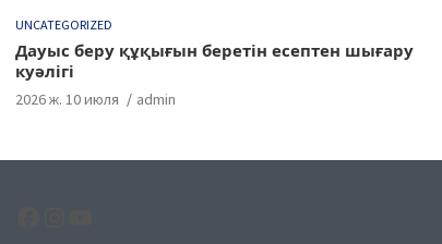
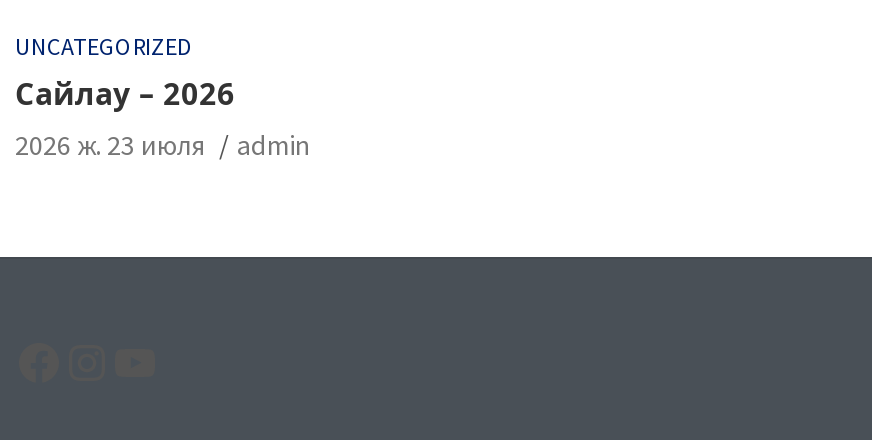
[15,39,414,109] Дауыс беру құқығын беретін есептен шығару | куәлігі | 2026 ж. 10 июля -> [15,72,235,162] Сайлау – 2026 | 2026 ж. 23 июля

